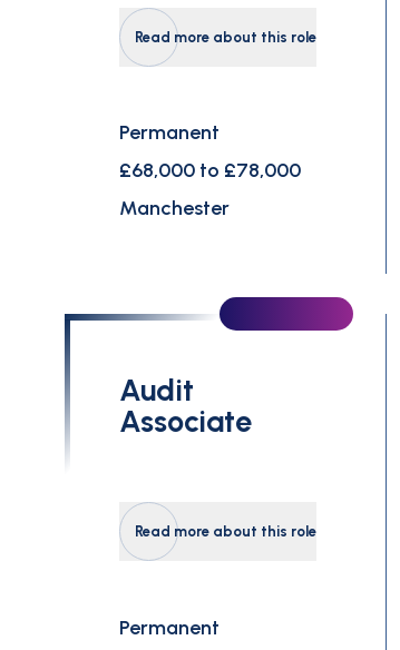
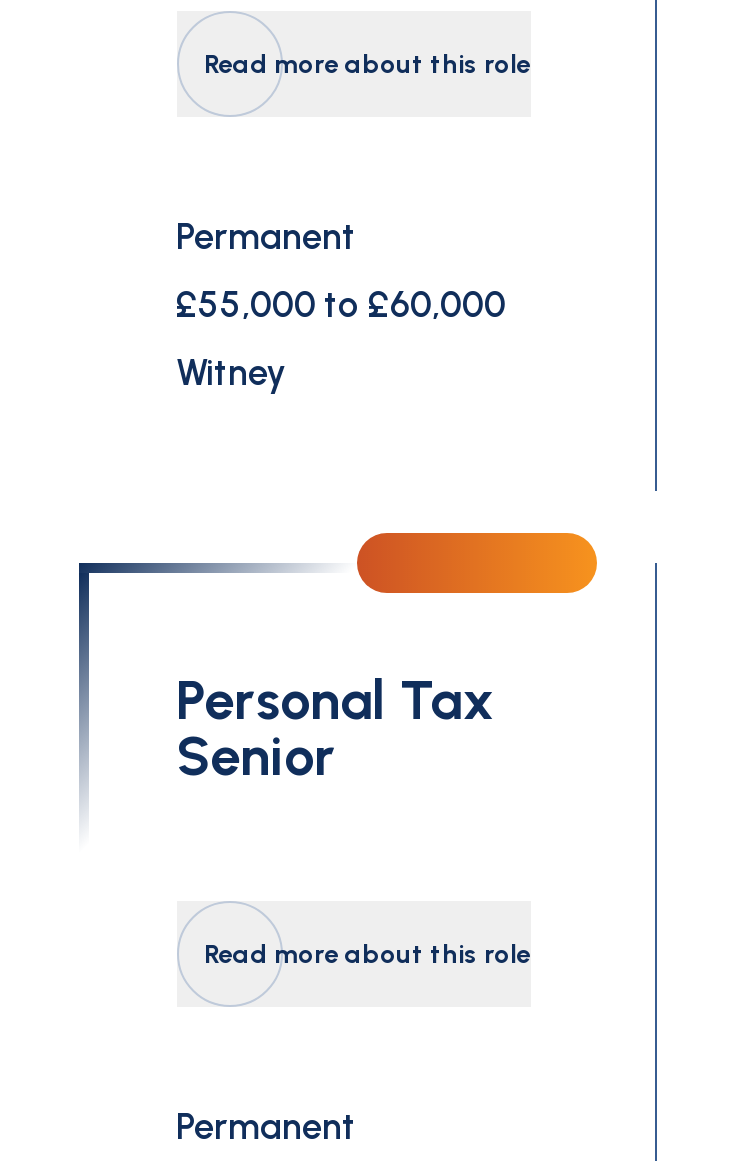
[119,158,300,183] £68,000 to £78,000 -> [176,283,506,327] £55,000 to £60,000
[119,196,229,221] Manchester -> [176,351,286,395] Witney
[119,296,354,440] [image] | Audit | Associate -> [176,531,599,789] [image] | Personal Tax | Senior

